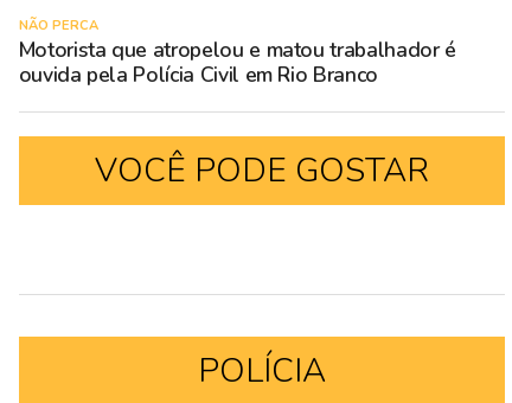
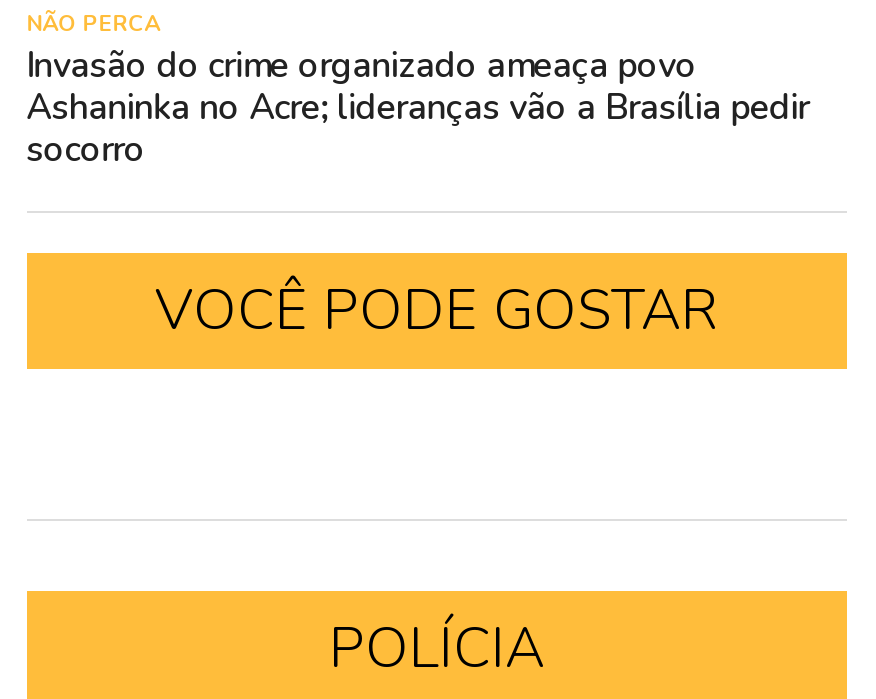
[19,36,456,89] Motorista que atropelou e matou trabalhador é | ouvida pela Polícia Civil em Rio Branco -> [26,41,809,173] Invasão do crime organizado ameaça povo | Ashaninka no Acre; lideranças vão a Brasília pedir | socorro

